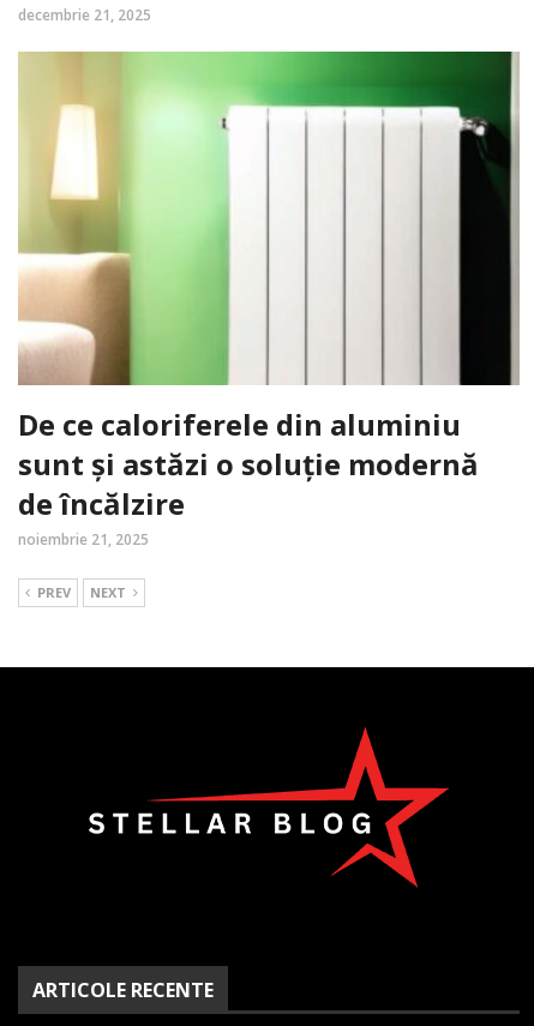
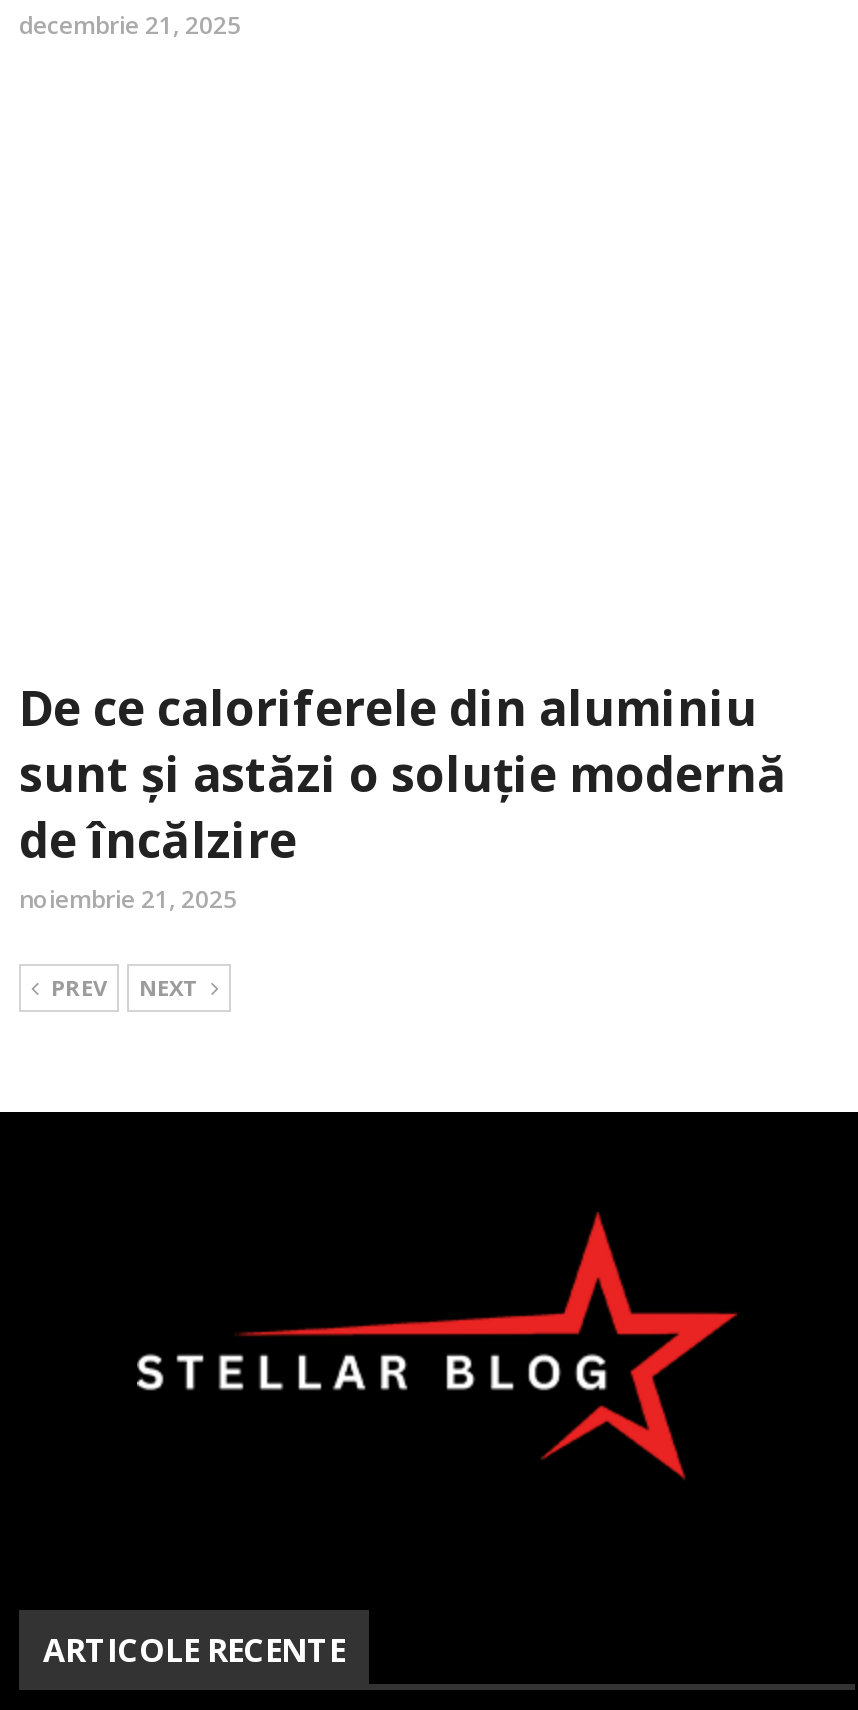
[17,50,521,386] [image] -> none

